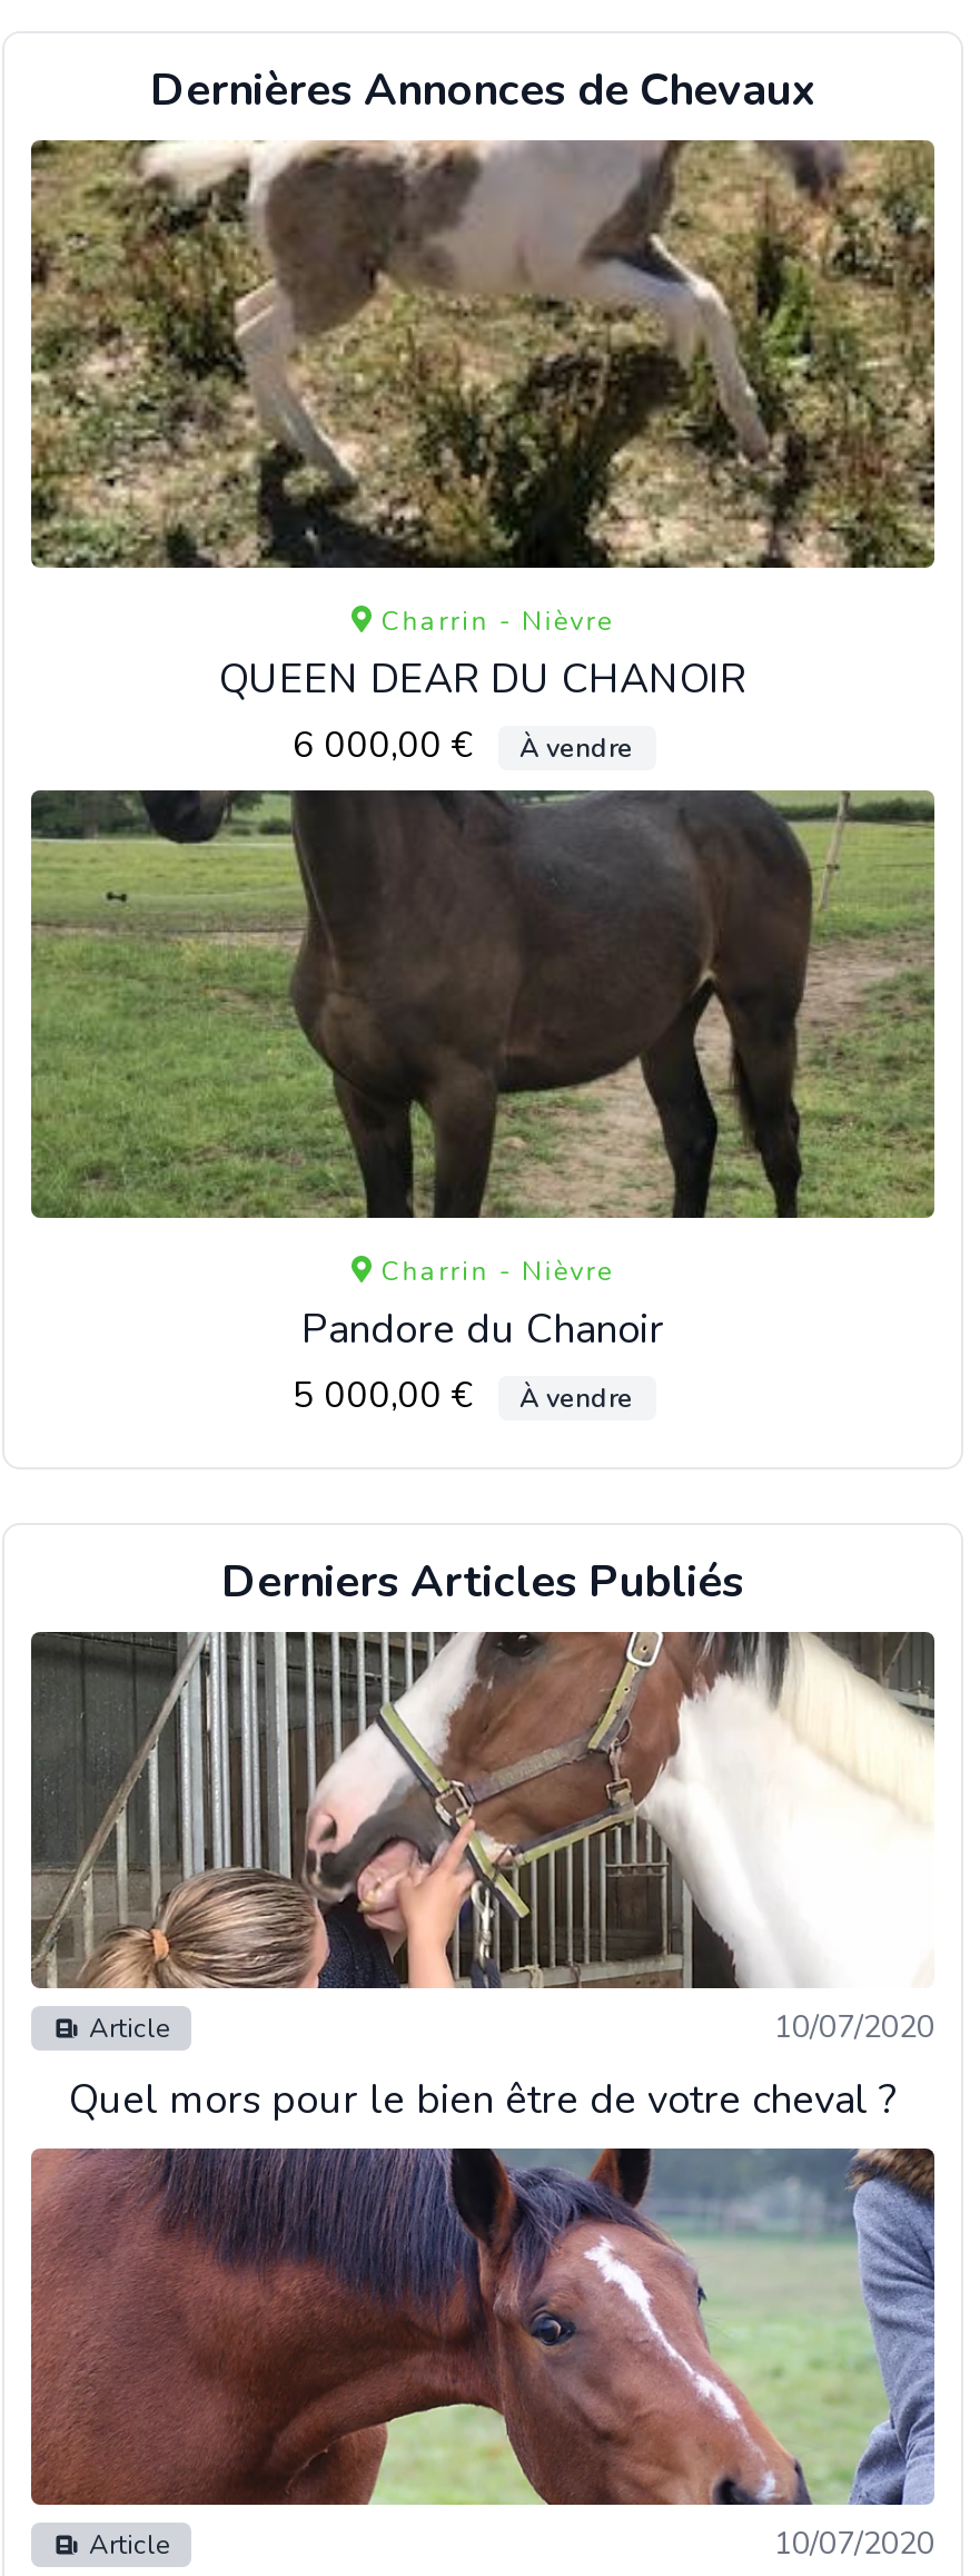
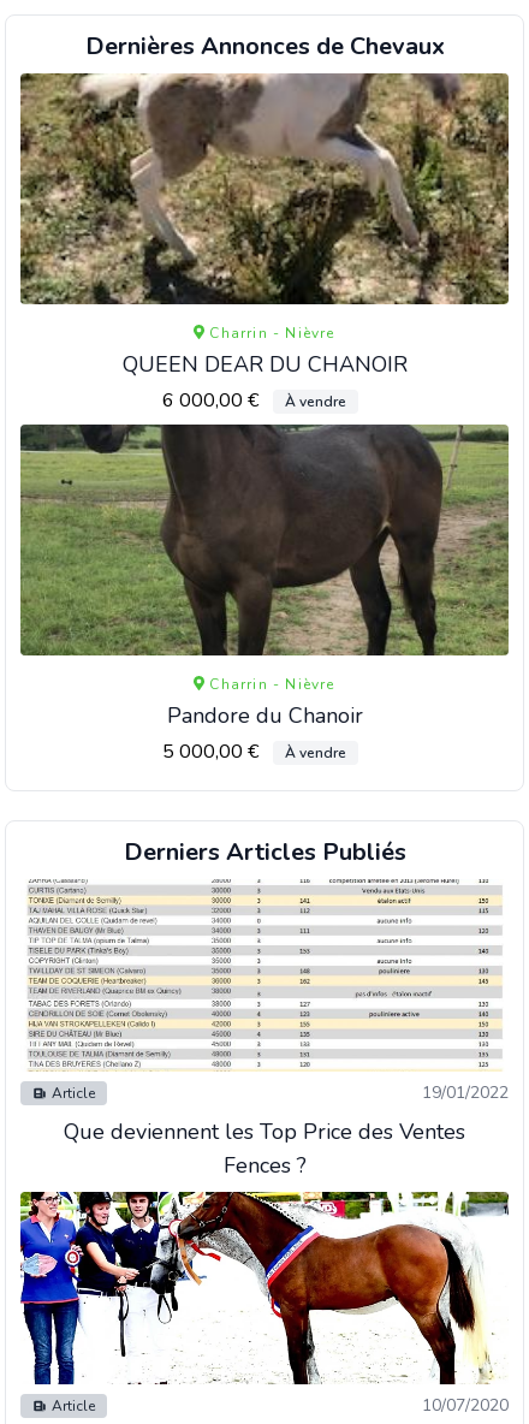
[29,1630,937,2048] [image] | 10/07/2020 -> [20,879,509,1104] [image] | 19/01/2022
[69,2073,897,2126] Quel mors pour le bien être de votre cheval ? -> [64,1117,465,1180] Que deviennent les Top Price des Ventes | Fences ?
[29,2146,937,2507] [image] -> [19,1191,509,1386] [image]

